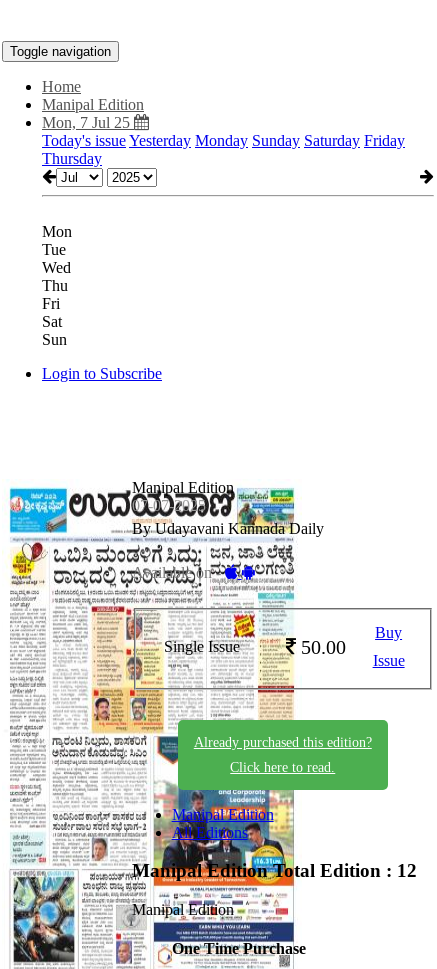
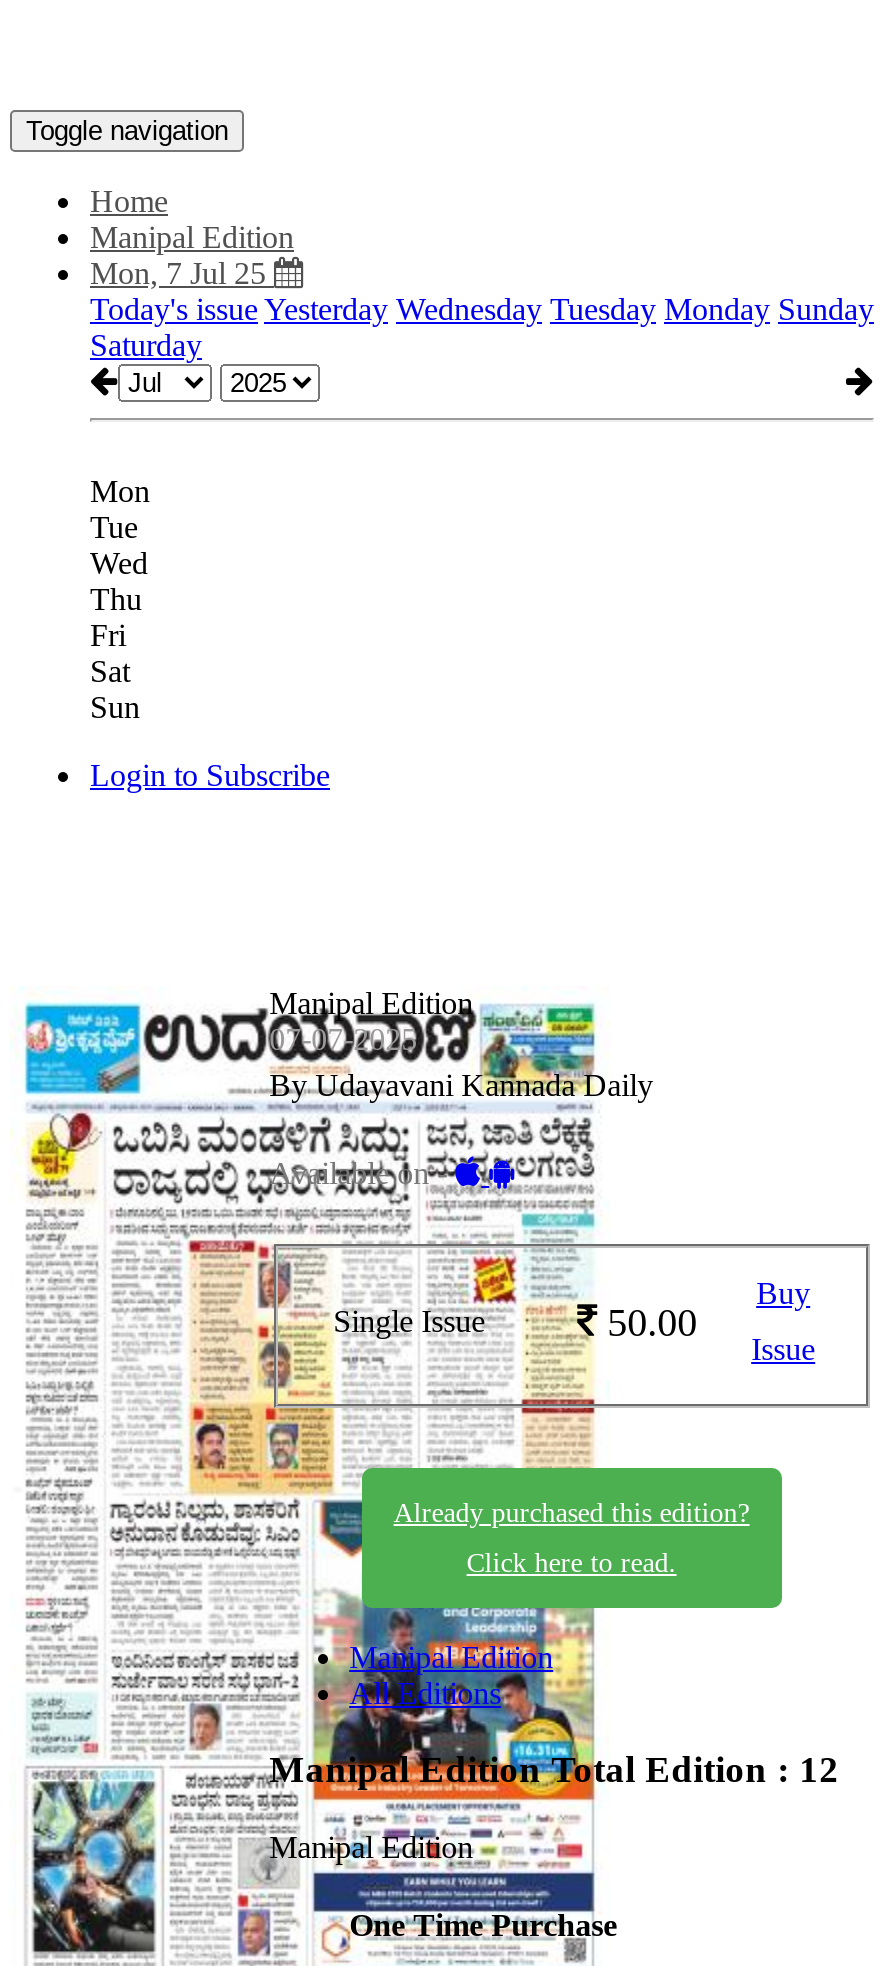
[42,132,405,167] Today's issue Yesterday Monday Sunday Saturday Friday | Thursday -> [90,292,874,362] Today's issue Yesterday Wednesday Tuesday Monday Sunday | Saturday

